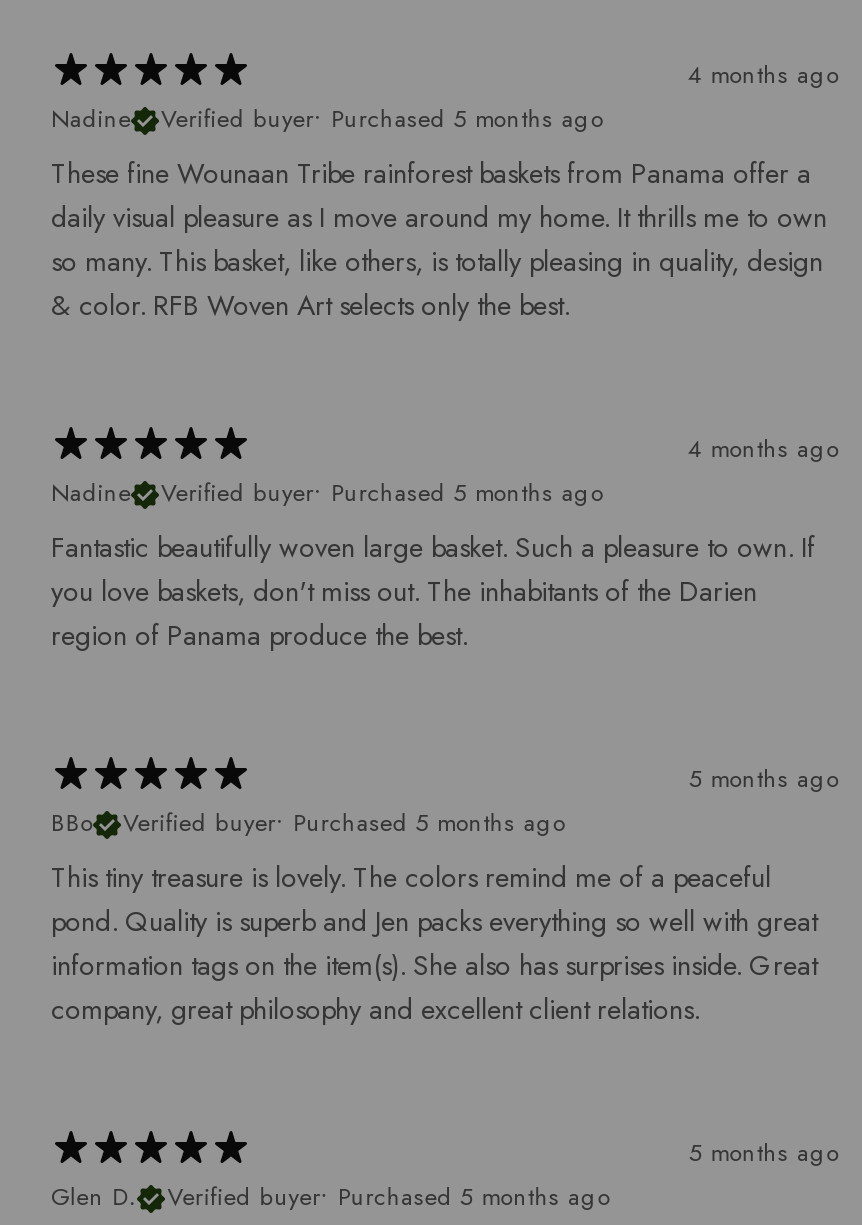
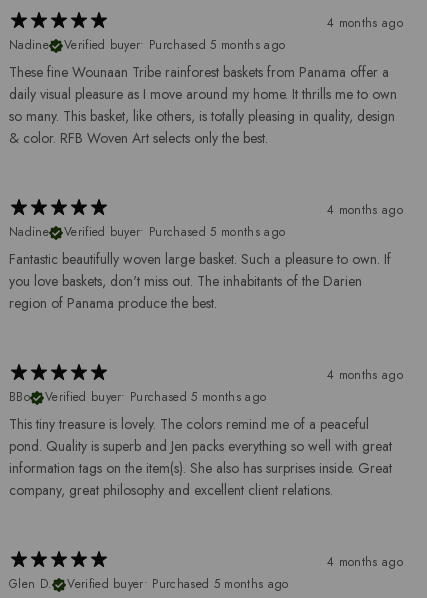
[689,760,839,796] 5 months ago -> [327,366,403,384] 4 months ago
[689,1134,839,1170] 5 months ago -> [327,553,403,571] 4 months ago

